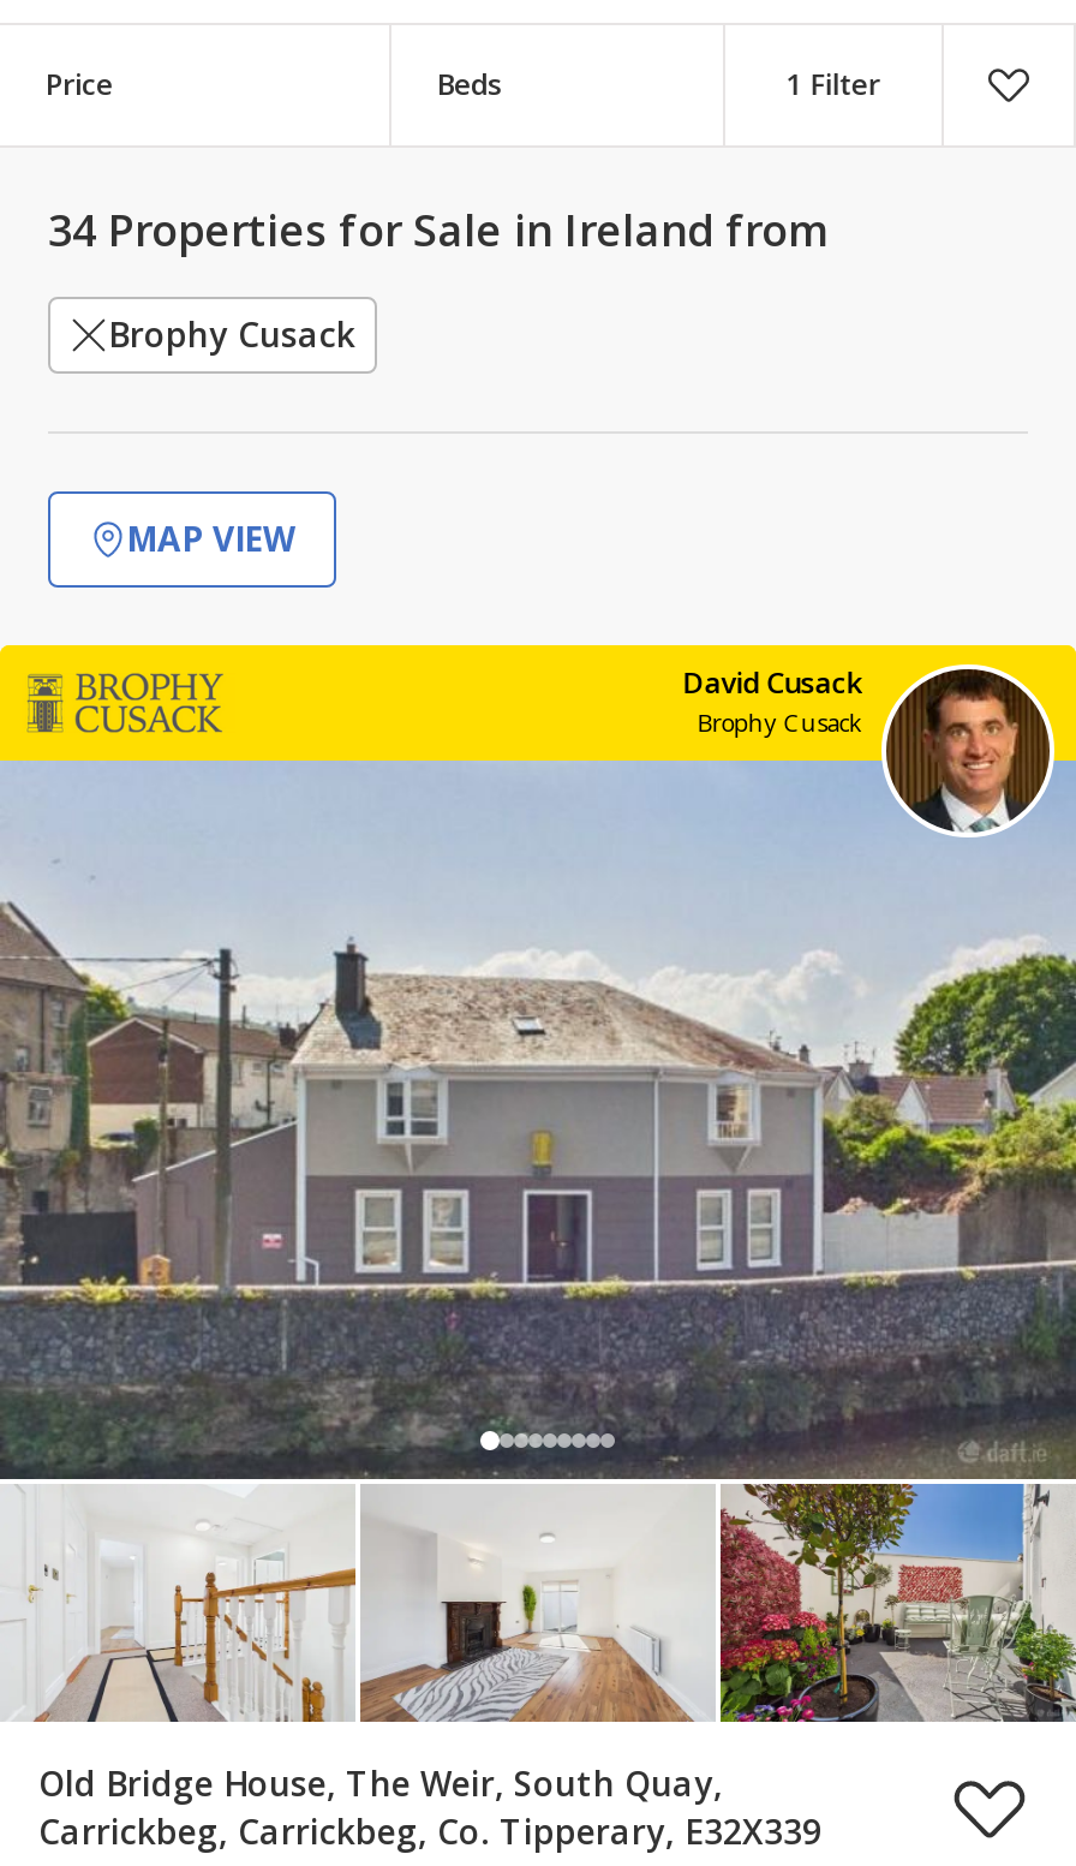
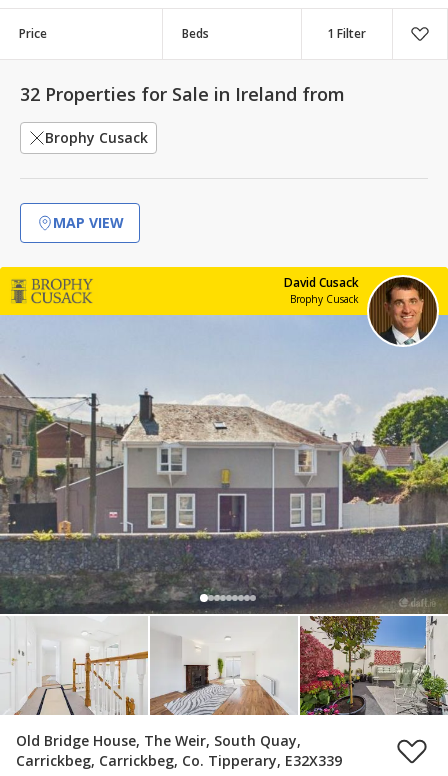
[48,201,829,258] 34 Properties for Sale in Ireland from -> [20,82,345,106] 32 Properties for Sale in Ireland from

